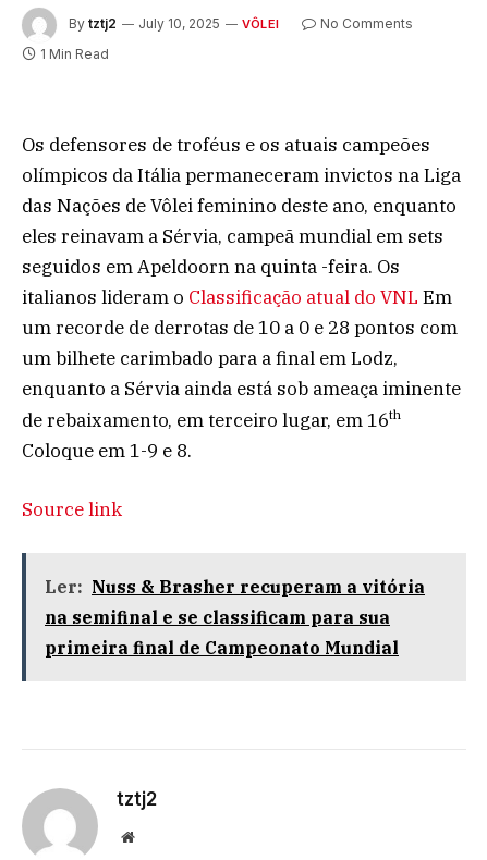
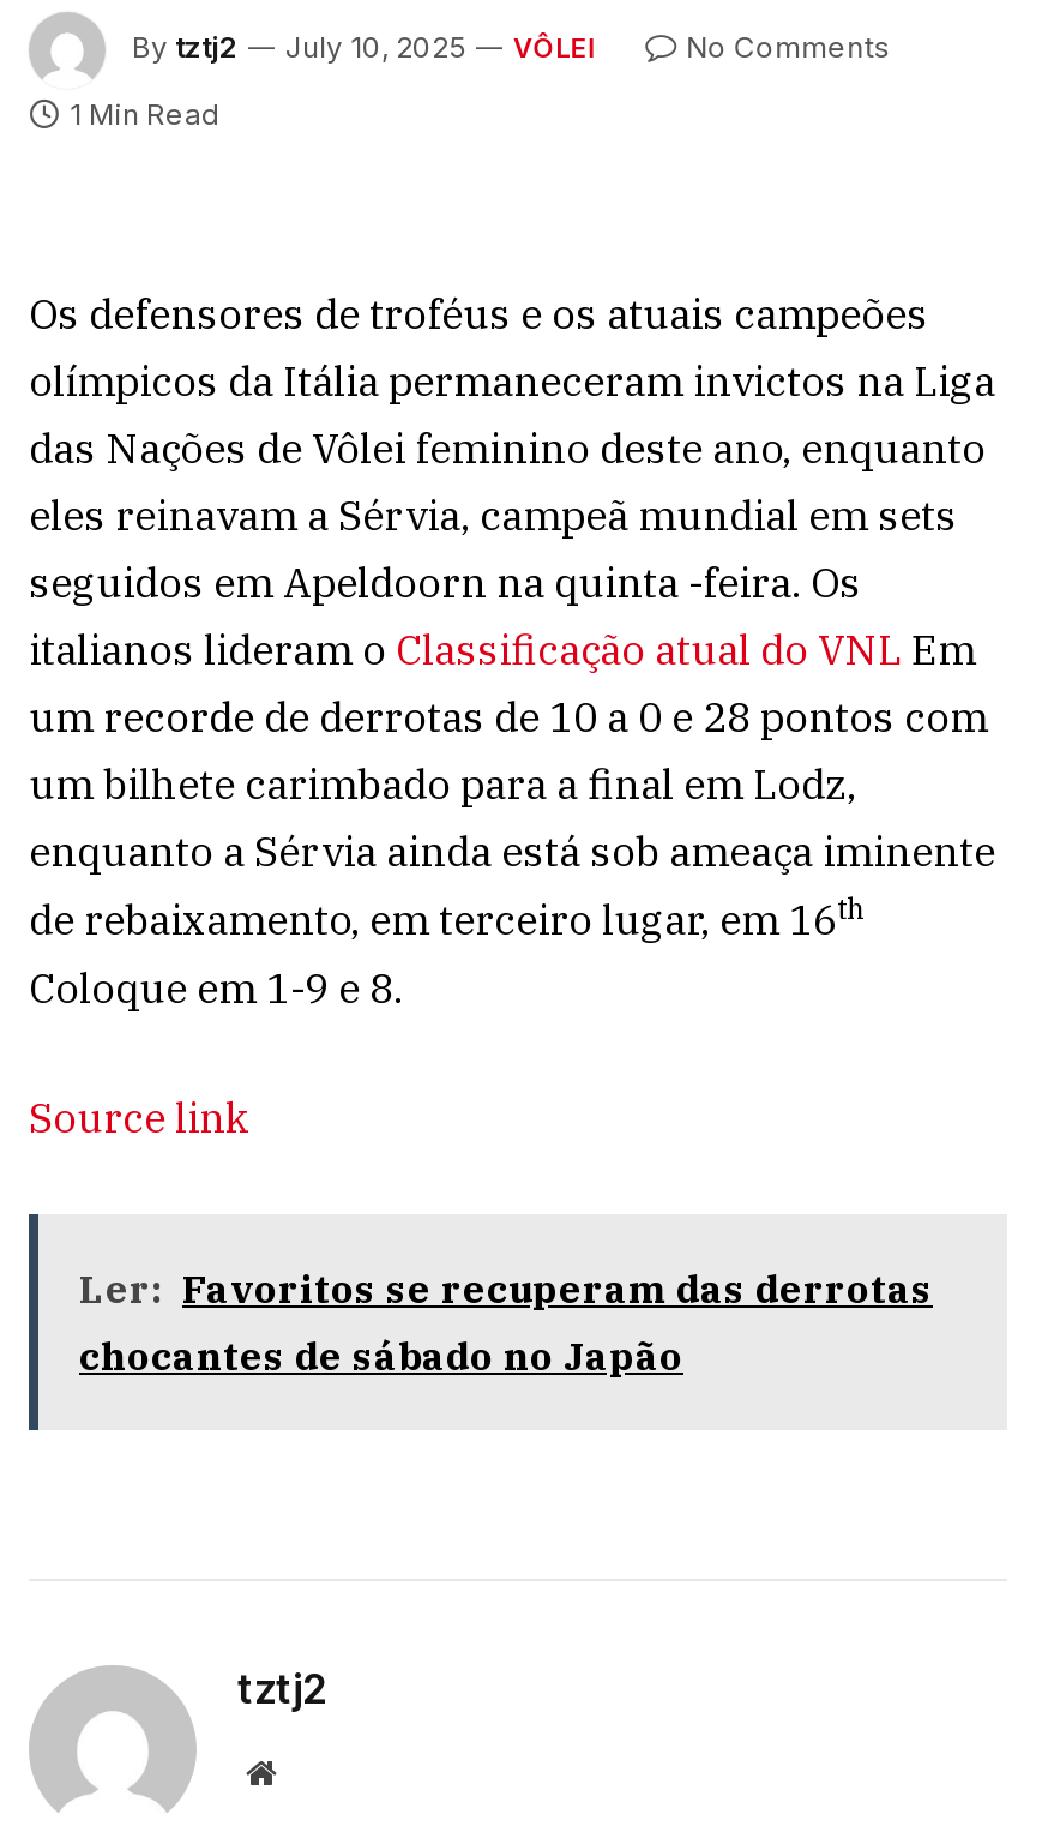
[45,576,425,659] Ler: Nuss & Brasher recuperam a vitória | na semifinal e se classificam para sua | primeira final de Campeonato Mundial -> [79,1265,933,1380] Ler: Favoritos se recuperam das derrotas | chocantes de sábado no Japão

